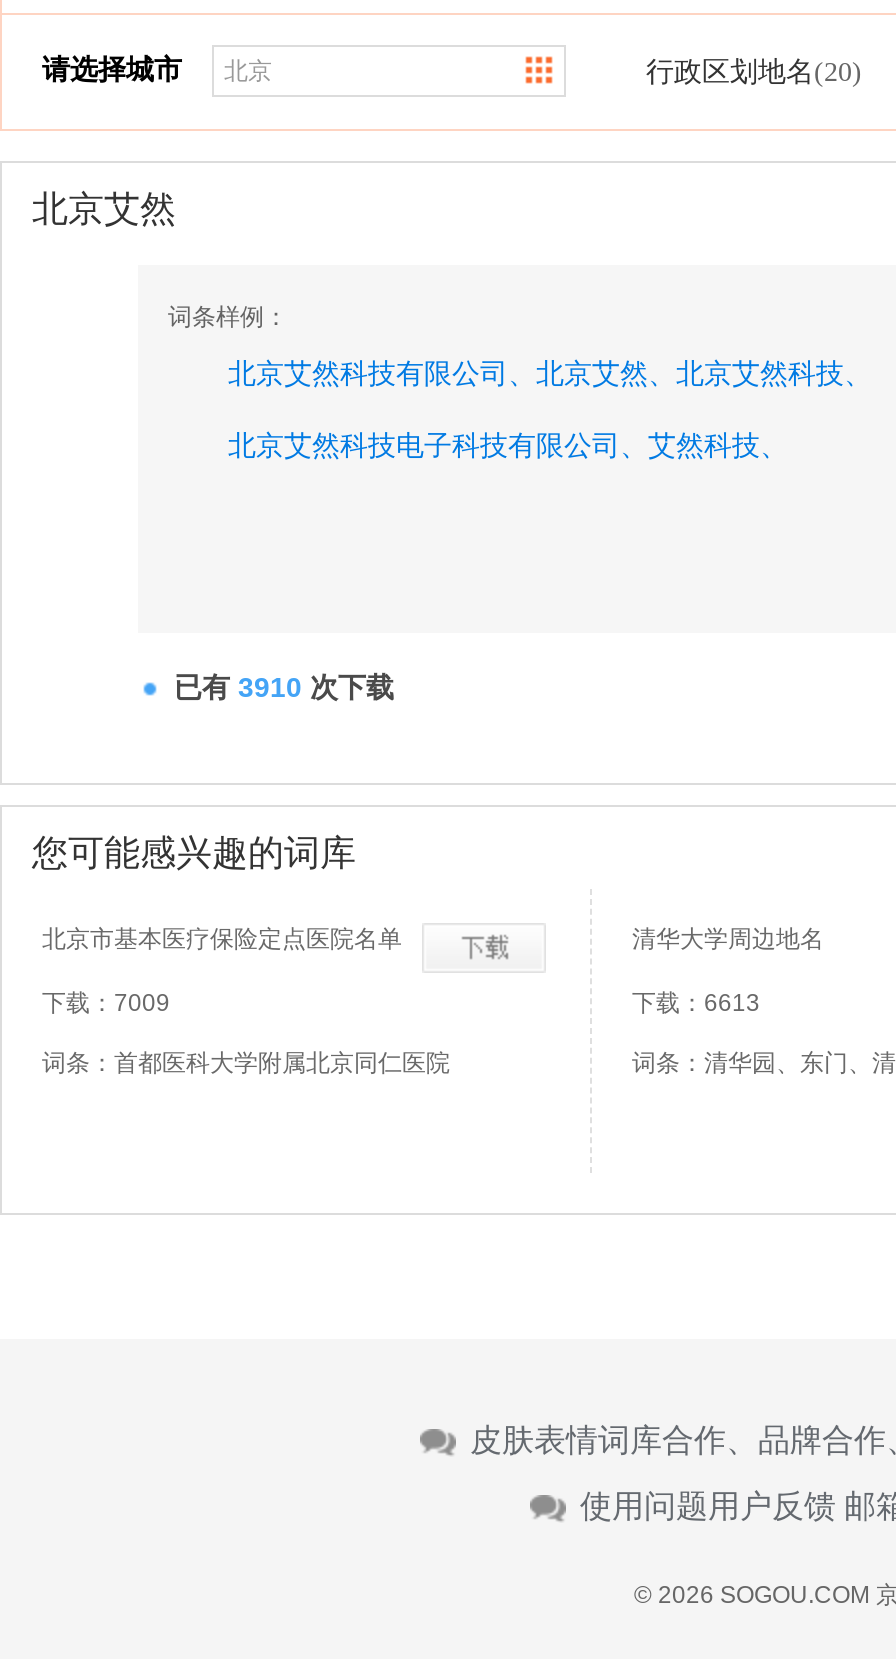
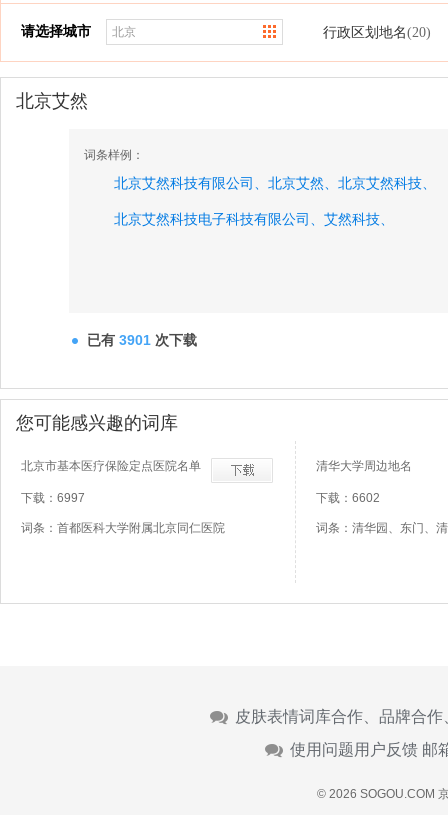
[174,671,394,703] 已有3910次下载 -> [87,332,197,348] 已有3901次下载
[42,989,170,1017] 下载：7009 -> [21,491,85,505] 下载：6997
[632,989,760,1017] 下载：6613 -> [316,491,380,505] 下载：6602

